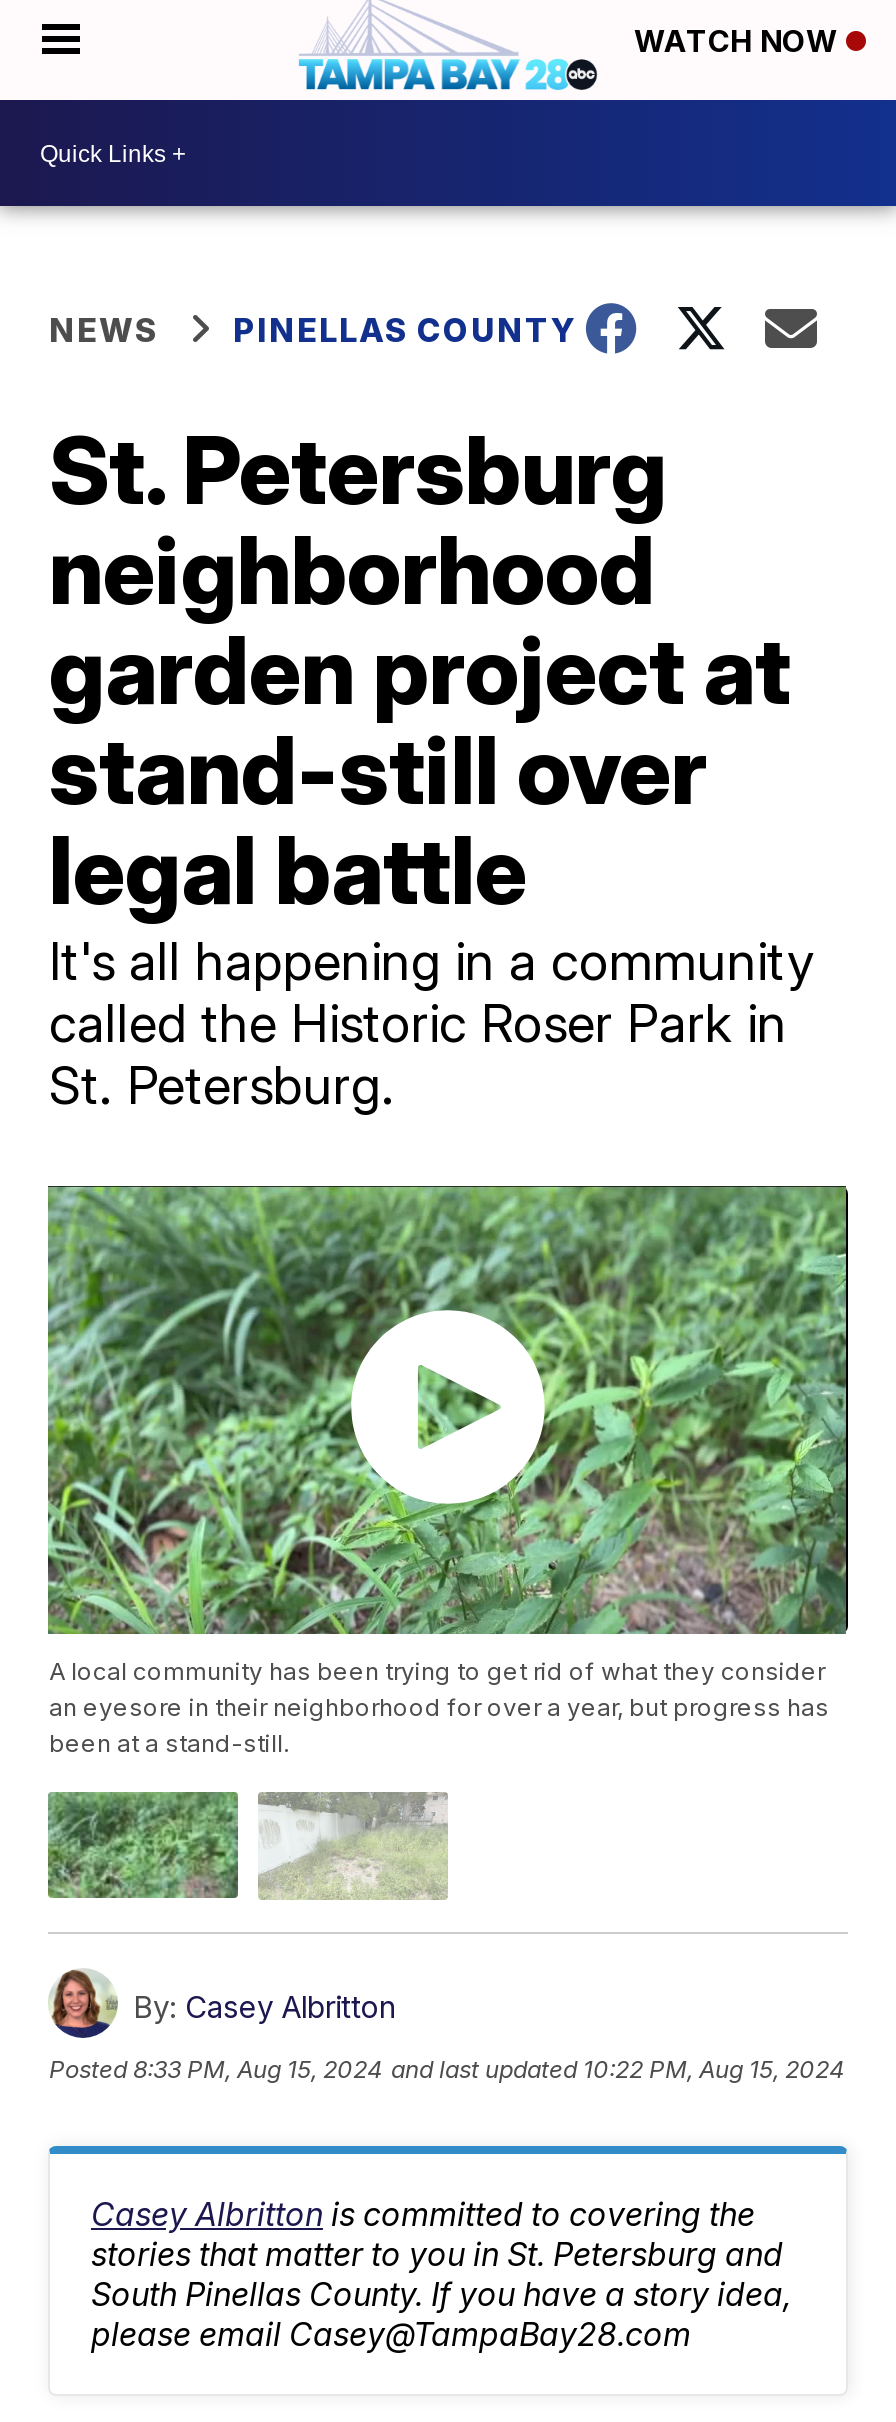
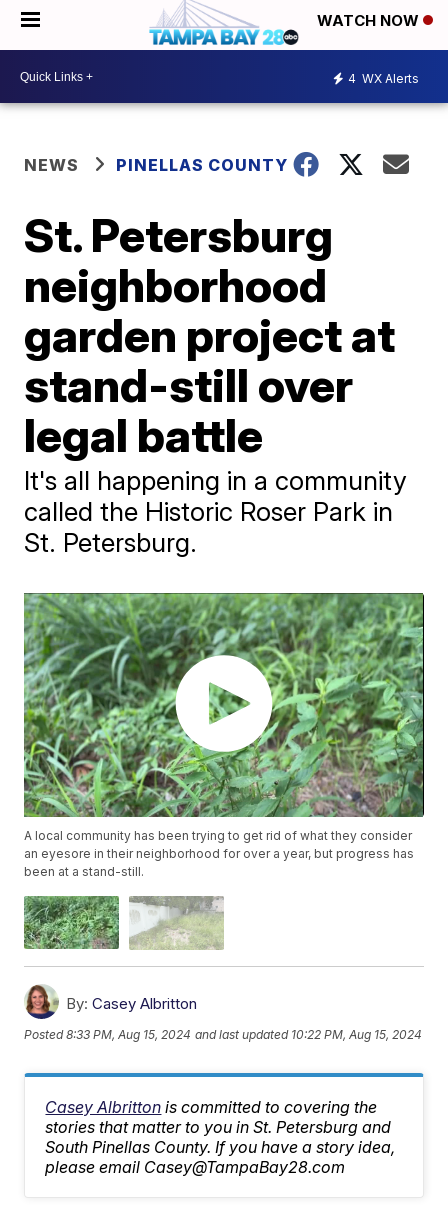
none -> [348,70,419,85] 4 WX Alerts

